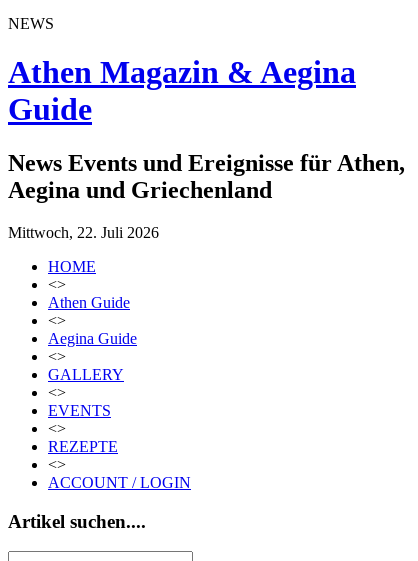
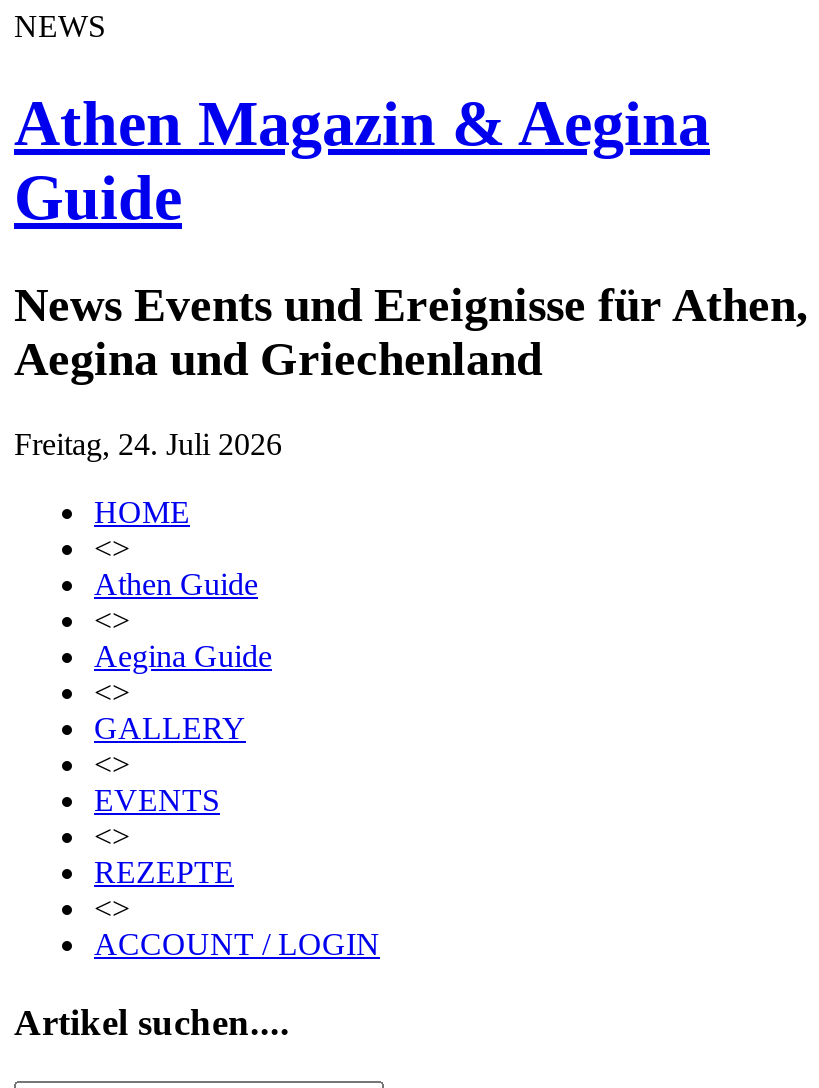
[8,224,159,241] Mittwoch, 22. Juli 2026 -> [14,427,282,461] Freitag, 24. Juli 2026

